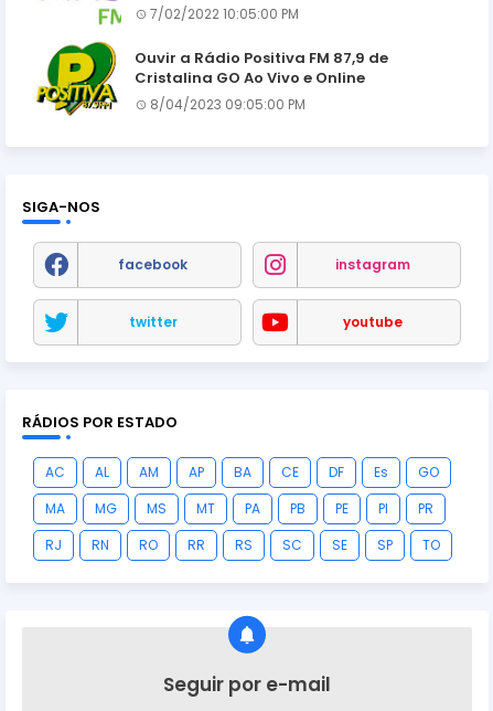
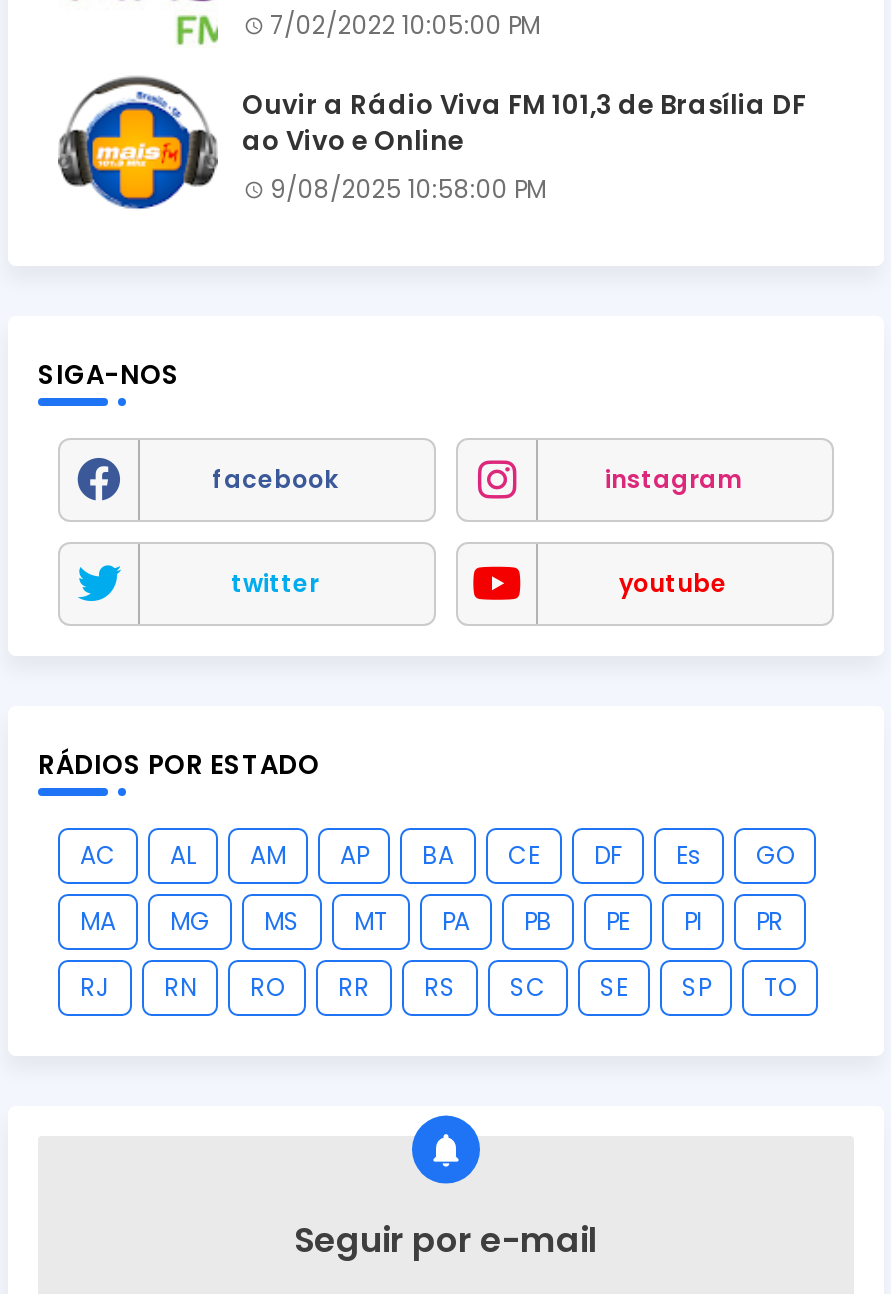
[33,41,388,116] [image] | Ouvir a Rádio Positiva FM 87,9 de | Cristalina GO Ao Vivo e Online | 8/04/2023 09:05:00 PM -> [56,74,806,212] [image] | Ouvir a Rádio Viva FM 101,3 de Brasília DF | ao Vivo e Online | 9/08/2025 10:58:00 PM

